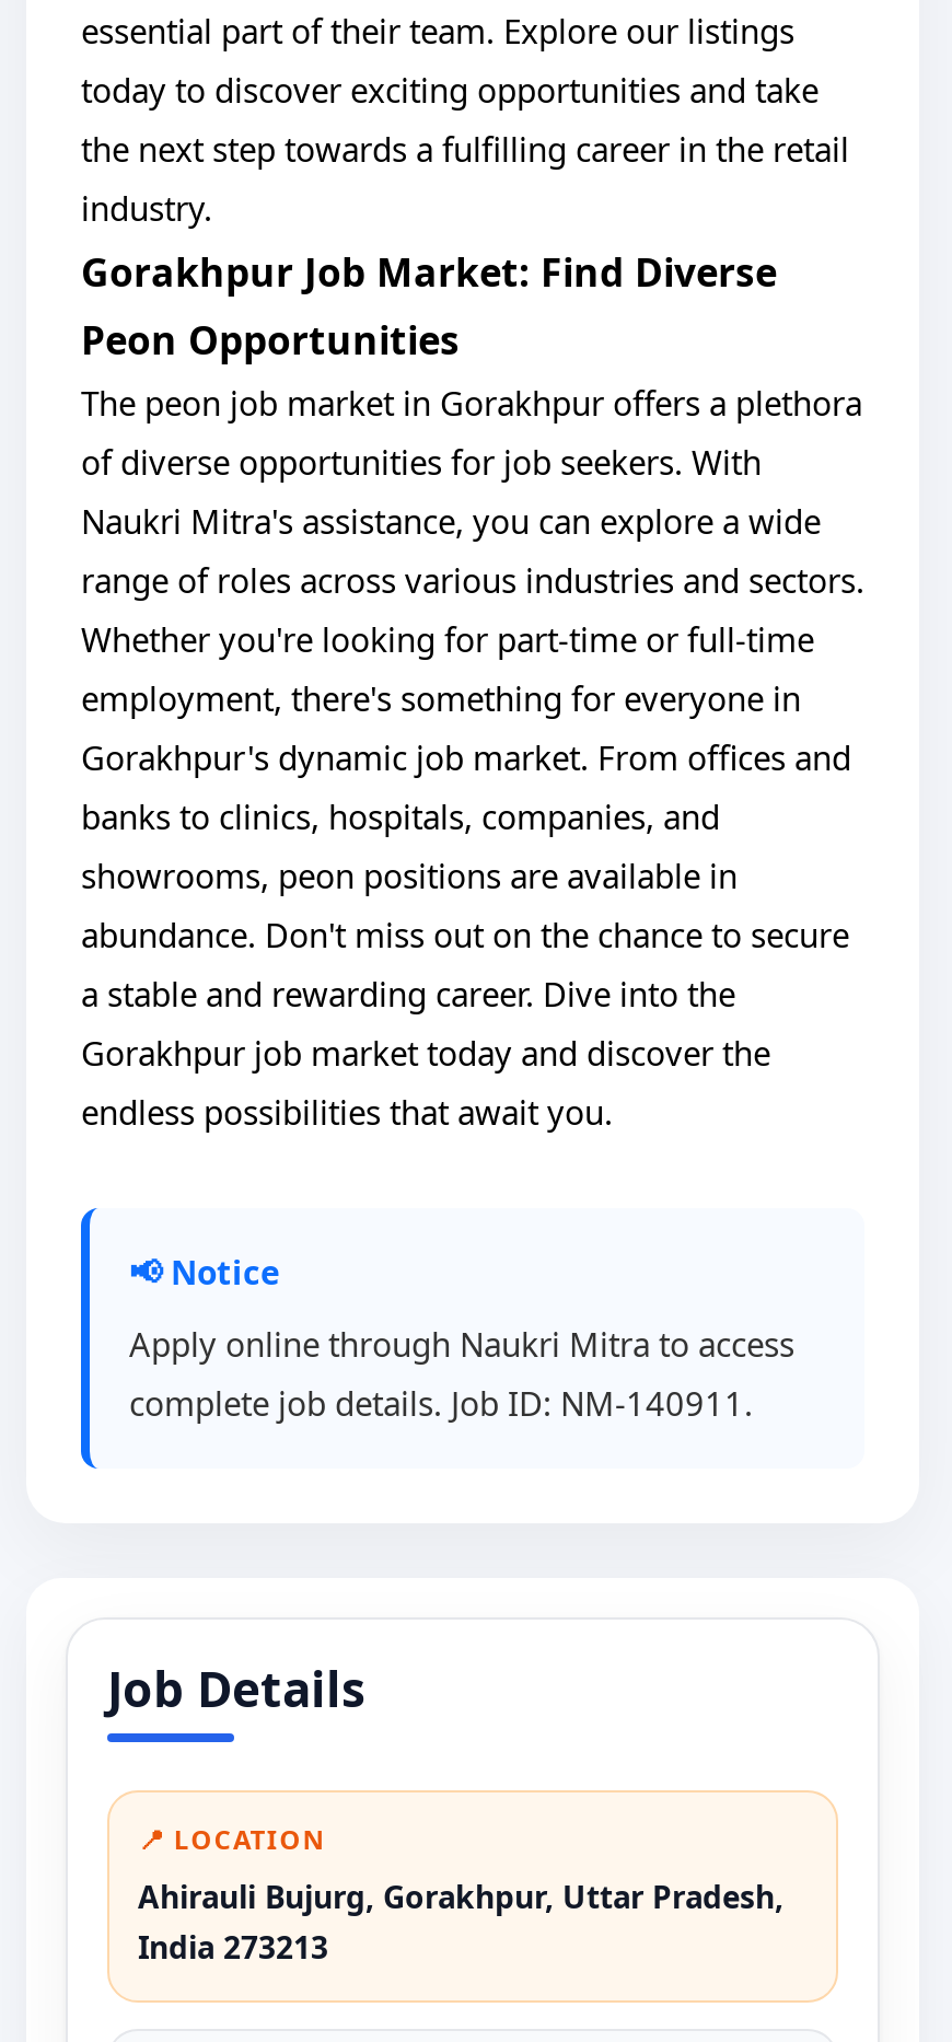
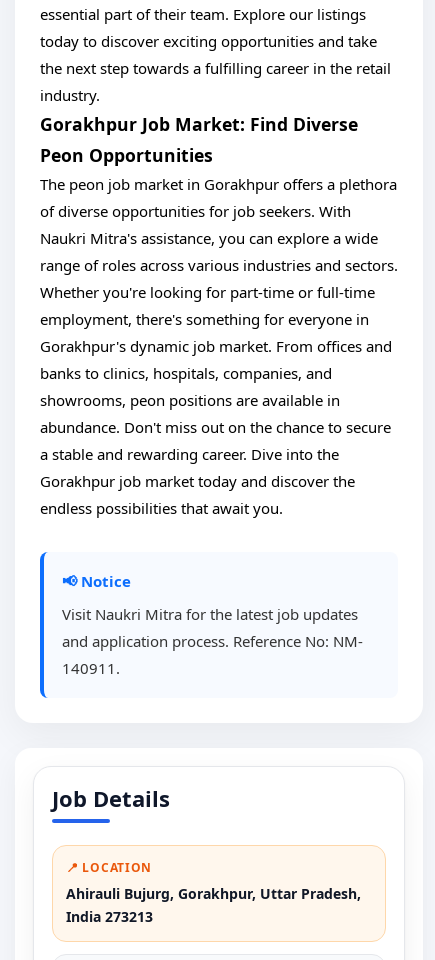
[129,1322,794,1425] Apply online through Naukri Mitra to access | complete job details. Job ID: NM-140911. -> [62,604,363,678] Visit Naukri Mitra for the latest job updates | and application process. Reference No: NM- | 140911.

